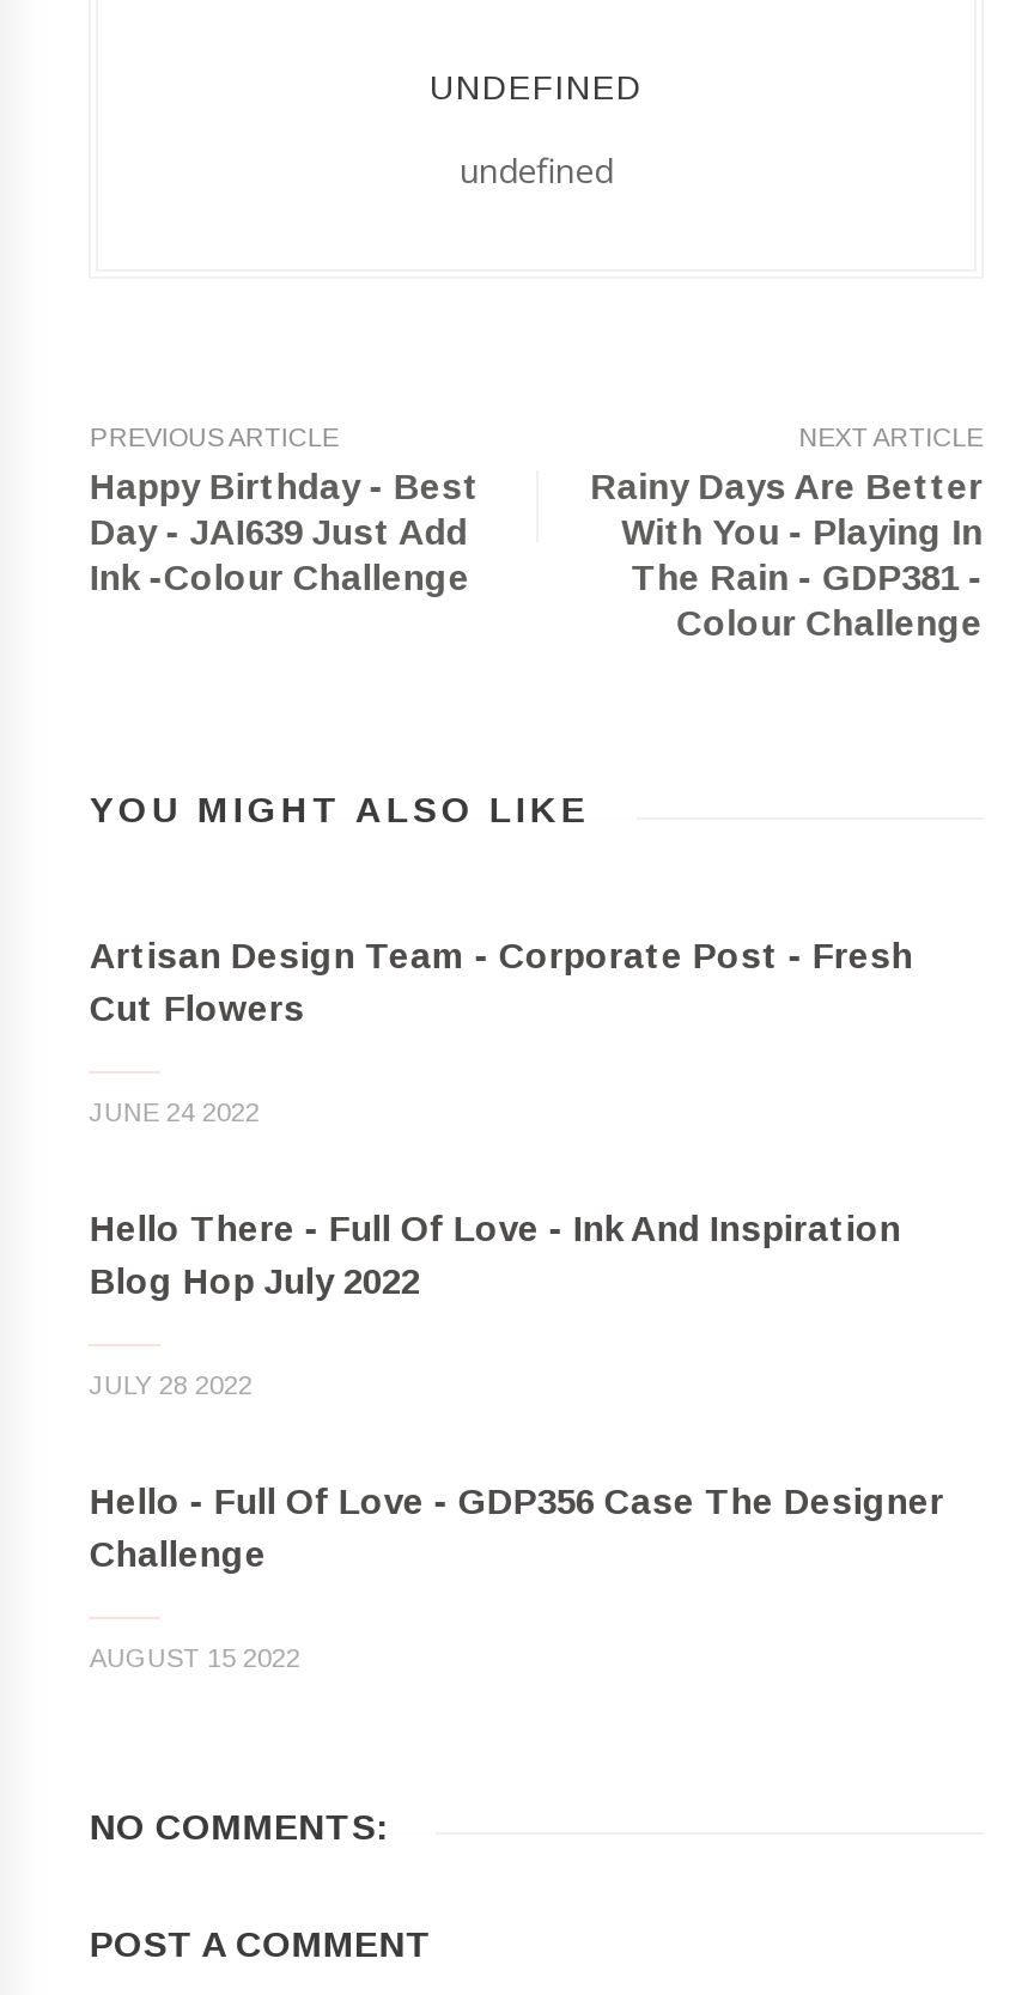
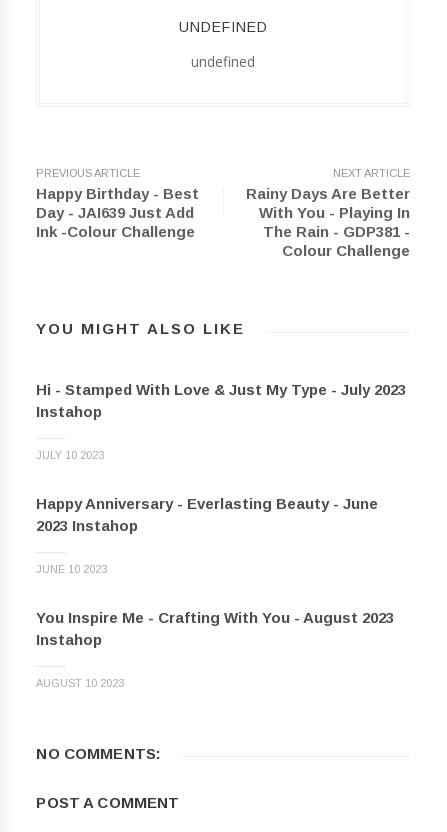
[90,934,913,1027] Artisan Design Team - Corporate Post - Fresh | Cut Flowers -> [36,381,406,420] Hi - Stamped With Love & Just My Type - July 2023 | Instahop
[90,1097,259,1125] JUNE 24 2022 -> [36,449,104,461] JULY 10 2023
[90,1207,901,1300] Hello There - Full Of Love - Ink And Inspiration | Blog Hop July 2022 -> [36,495,378,534] Happy Anniversary - Everlasting Beauty - June | 2023 Instahop
[90,1370,252,1398] JULY 28 2022 -> [36,563,107,575] JUNE 10 2023
[90,1480,944,1573] Hello - Full Of Love - GDP356 Case The Designer | Challenge -> [36,609,394,648] You Inspire Me - Crafting With You - August 2023 | Instahop
[90,1642,300,1671] AUGUST 15 2022 -> [36,677,124,689] AUGUST 10 2023

